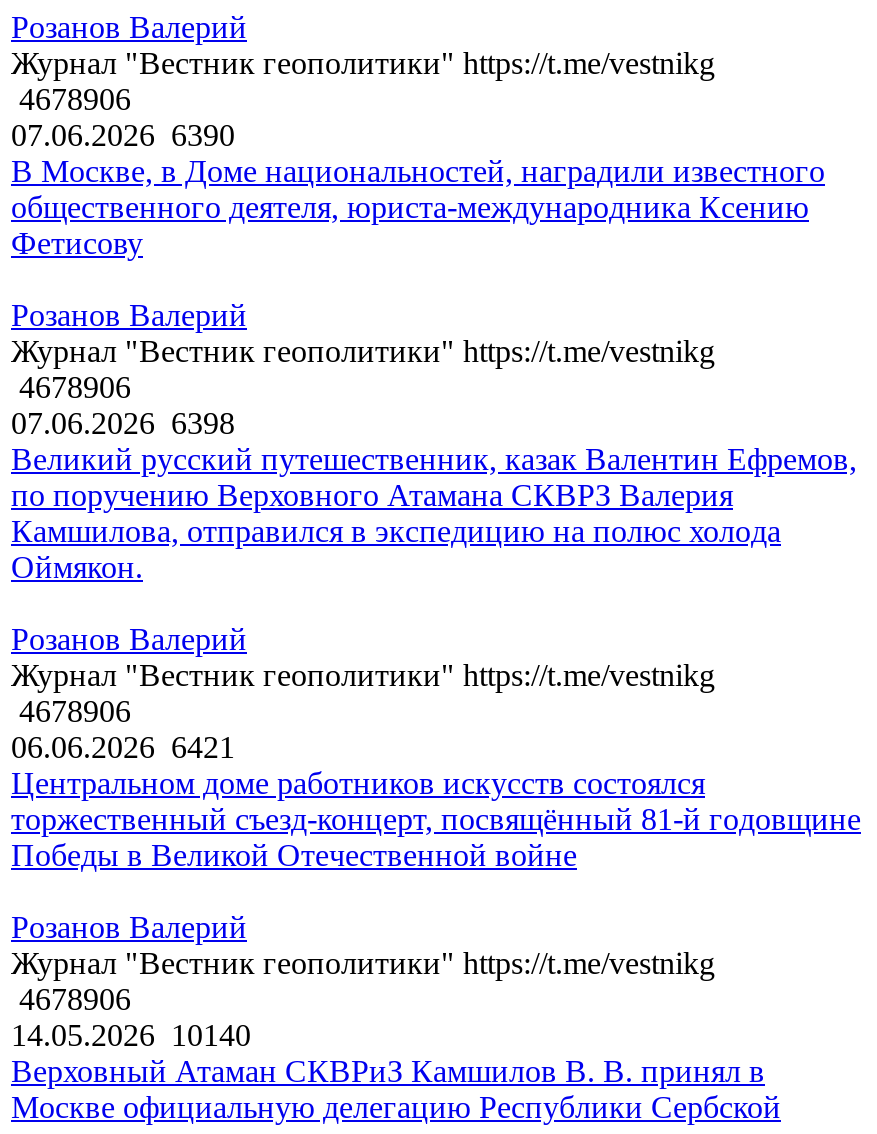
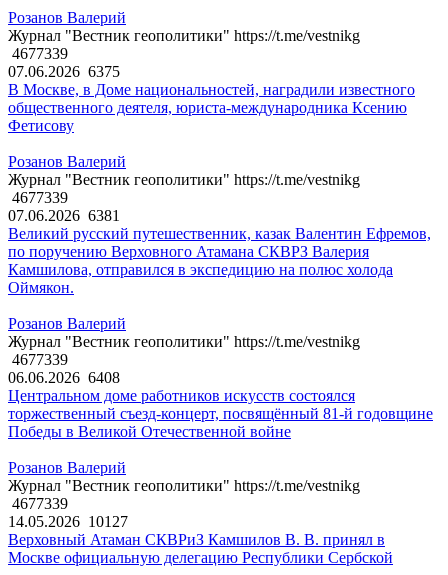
[11,82,131,116] 4678906 -> [8,45,68,62] 4677339
[11,118,235,152] 07.06.2026 6390 -> [8,63,120,80] 07.06.2026 6375
[11,370,131,404] 4678906 -> [8,189,68,206] 4677339
[11,406,235,440] 07.06.2026 6398 -> [8,207,120,224] 07.06.2026 6381
[11,694,131,728] 4678906 -> [8,351,68,368] 4677339
[11,730,235,764] 06.06.2026 6421 -> [8,369,120,386] 06.06.2026 6408
[11,982,131,1016] 4678906 -> [8,495,68,512] 4677339
[11,1018,251,1052] 14.05.2026 10140 -> [8,513,128,530] 14.05.2026 10127

